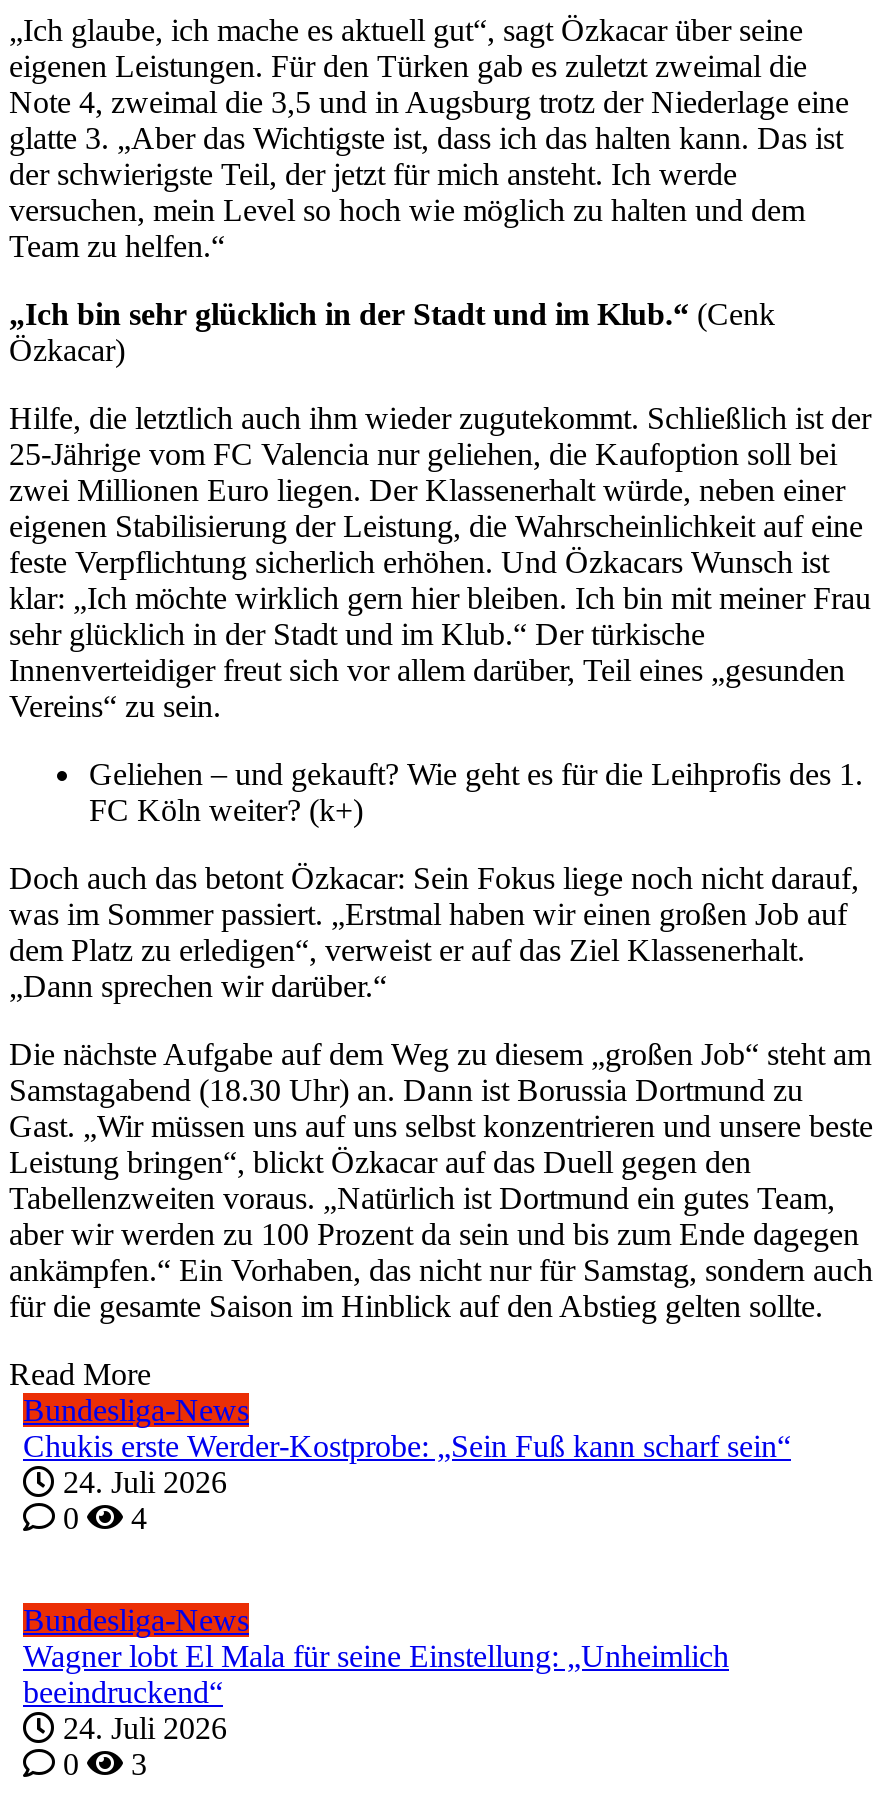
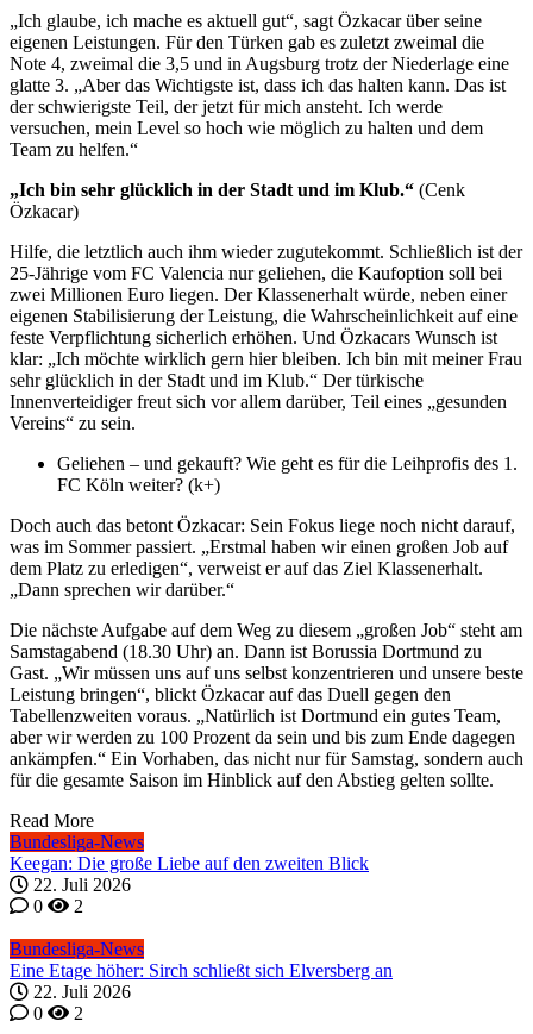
[23,1429,791,1499] Chukis erste Werder-Kostprobe: „Sein Fuß kann scharf sein“ | 24. Juli 2026 -> [10,853,369,895] Keegan: Die große Liebe auf den zweiten Blick | 22. Juli 2026
[55,1501,147,1535] 0 4 -> [29,896,83,916] 0 2
[23,1639,729,1745] Wagner lobt El Mala für seine Einstellung: „Unheimlich | beeindruckend“ | 24. Juli 2026 -> [10,960,393,1002] Eine Etage höher: Sirch schließt sich Elversberg an | 22. Juli 2026
[55,1747,147,1781] 0 3 -> [29,1003,83,1023] 0 2

